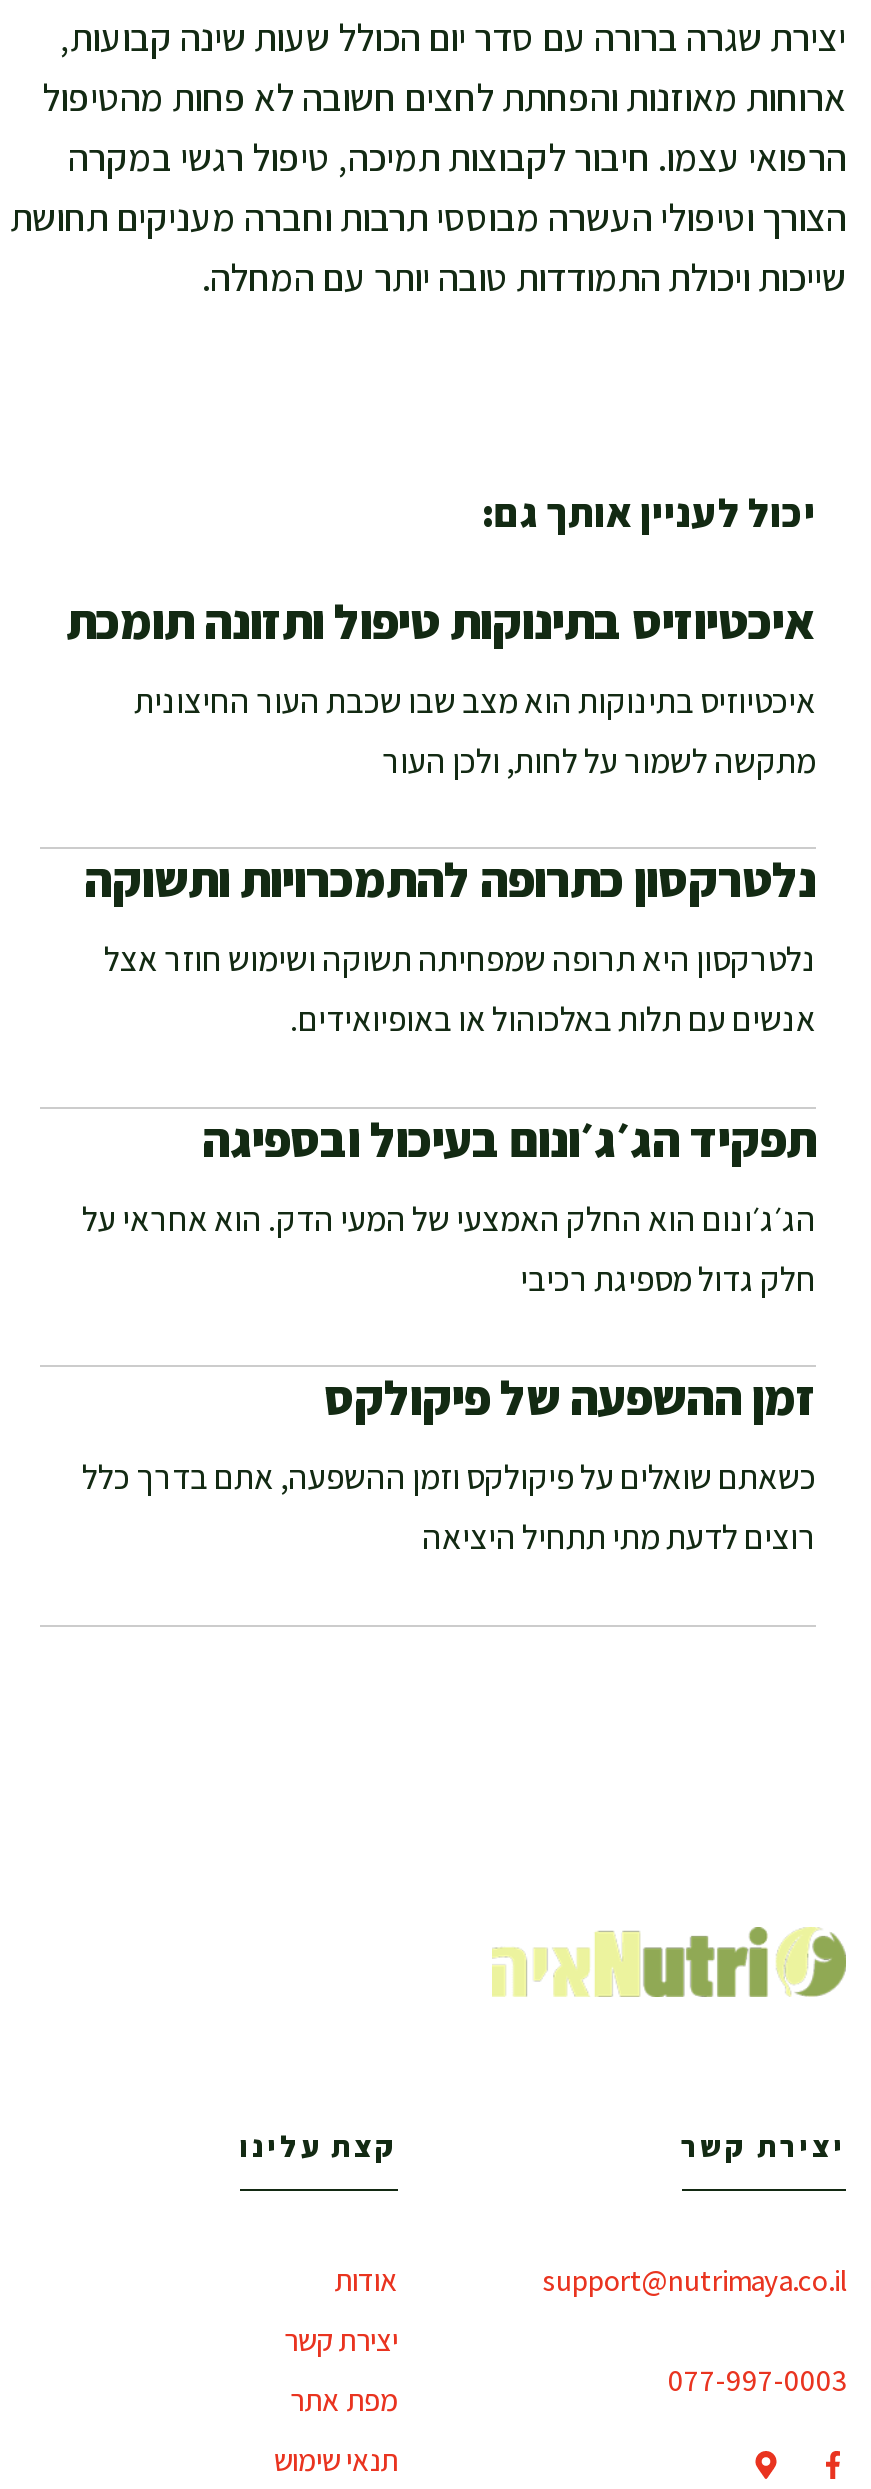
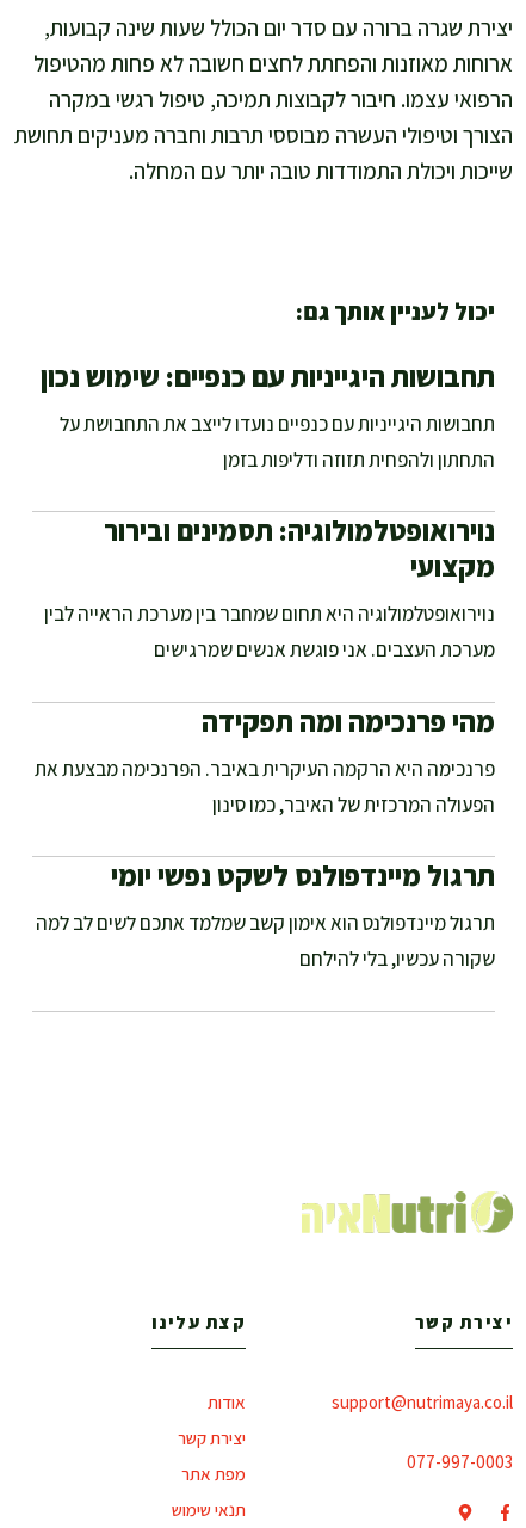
[66,588,816,782] איכטיוזיס בתינוקות טיפול ותזונה תומכת | איכטיוזיס בתינוקות הוא מצב שבו שכבת העור החיצונית | מתקשה לשמור על לחות, ולכן העור -> [41,356,495,472] תחבושות היגייניות עם כנפיים: שימוש נכון | תחבושות היגייניות עם כנפיים נועדו לייצב את התחבושת על | התחתון ולהפחית תזוזה ודליפות בזמן
[84,847,816,1041] נלטרקסון כתרופה להתמכרויות ותשוקה | נלטרקסון היא תרופה שמפחיתה תשוקה ושימוש חוזר אצל | אנשים עם תלות באלכוהול או באופיואידים. -> [44,511,495,663] נוירואופטלמולוגיה: תסמינים ובירור | מקצועי | נוירואופטלמולוגיה היא תחום שמחבר בין מערכת הראייה לבין | מערכת העצבים. אני פוגשת אנשים שמרגישים
[82,1106,816,1300] תפקיד הג׳ג׳ונום בעיכול ובספיגה | הג׳ג׳ונום הוא החלק האמצעי של המעי הדק. הוא אחראי על | חלק גדול מספיגת רכיבי -> [35,701,495,817] מהי פרנכימה ומה תפקידה | פרנכימה היא הרקמה העיקרית באיבר. הפרנכימה מבצעת את | הפעולה המרכזית של האיבר, כמו סינון
[82,1365,816,1559] זמן ההשפעה של פיקולקס | כשאתם שואלים על פיקולקס וזמן ההשפעה, אתם בדרך כלל | רוצים לדעת מתי תתחיל היציאה -> [36,856,495,972] תרגול מיינדפולנס לשקט נפשי יומי | תרגול מיינדפולנס הוא אימון קשב שמלמד אתכם לשים לב למה | שקורה עכשיו, בלי להילחם

